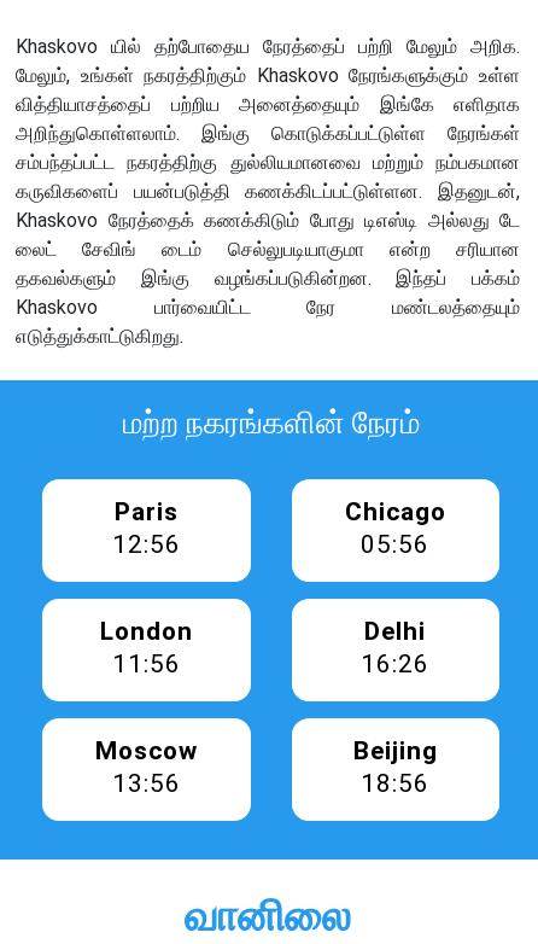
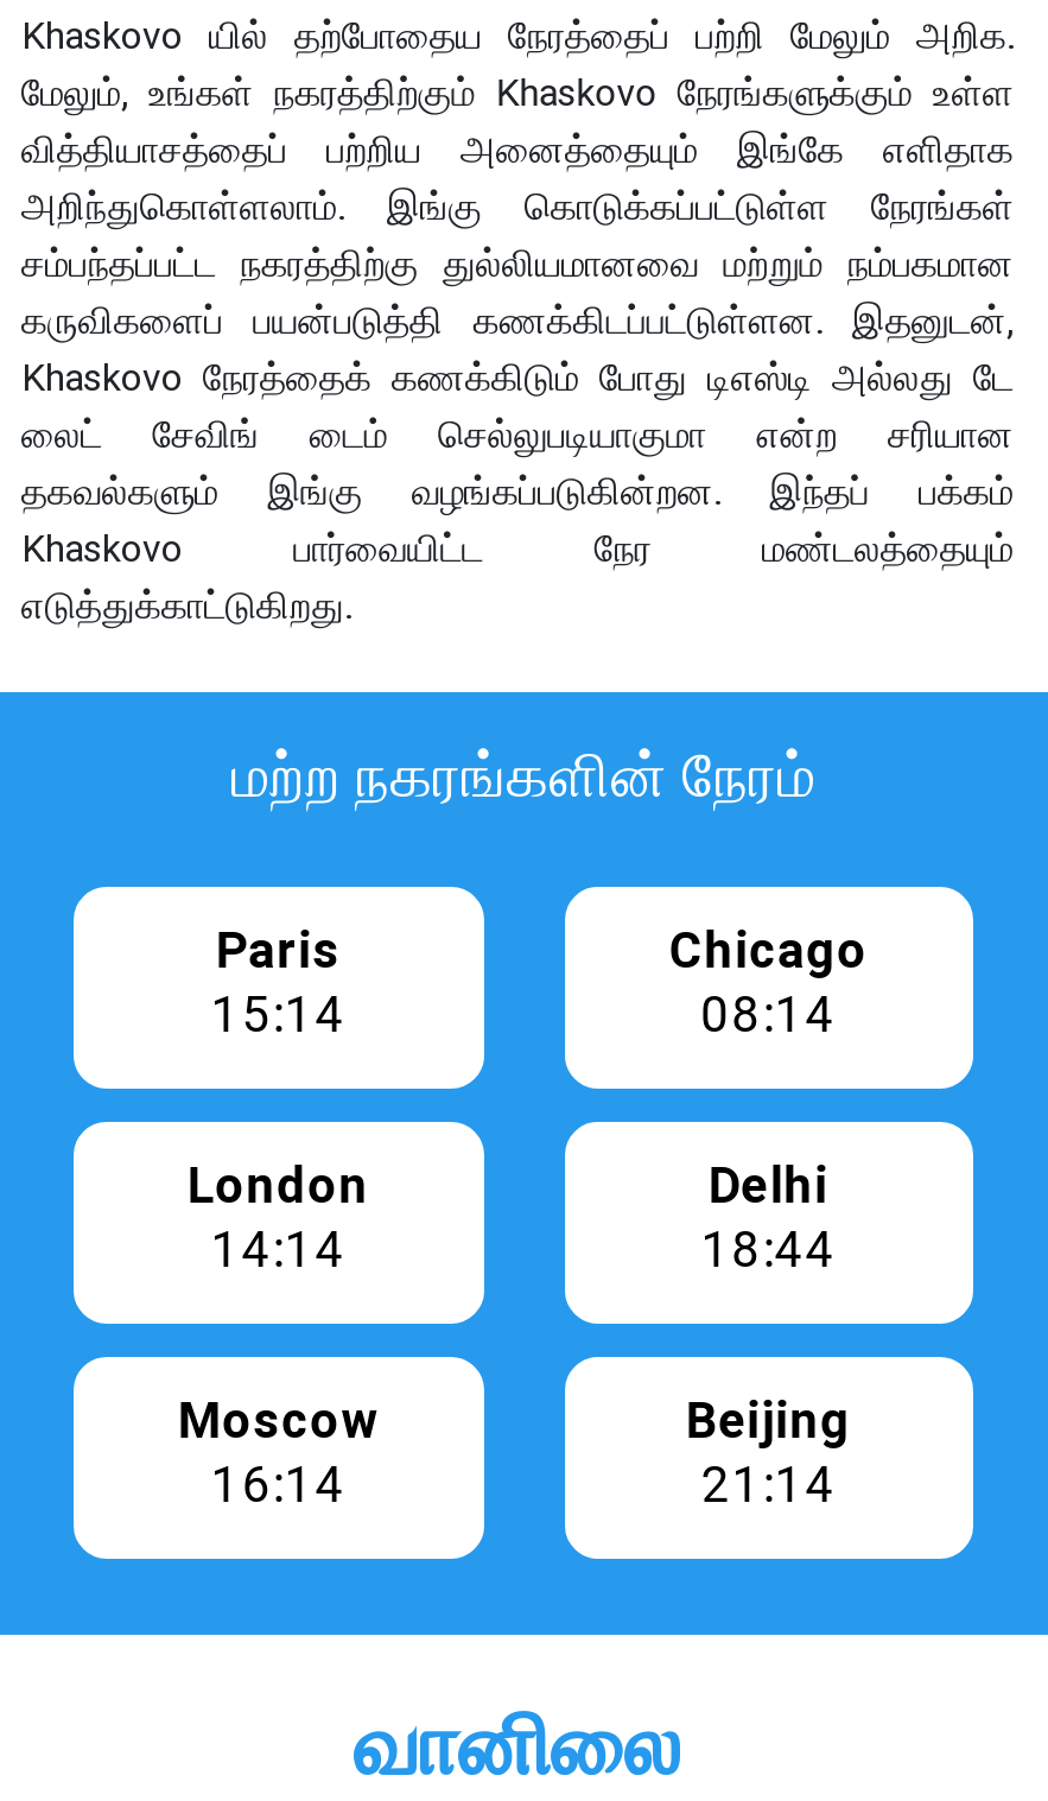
[112,530,181,559] 12:56 -> [211,987,346,1044] 15:14
[361,530,430,559] 05:56 -> [701,987,836,1044] 08:14
[112,649,181,678] 11:56 -> [211,1222,346,1279] 14:14
[361,649,430,678] 16:26 -> [701,1222,836,1279] 18:44
[112,769,181,798] 13:56 -> [211,1457,346,1514] 16:14
[361,769,430,798] 18:56 -> [701,1457,836,1514] 21:14

